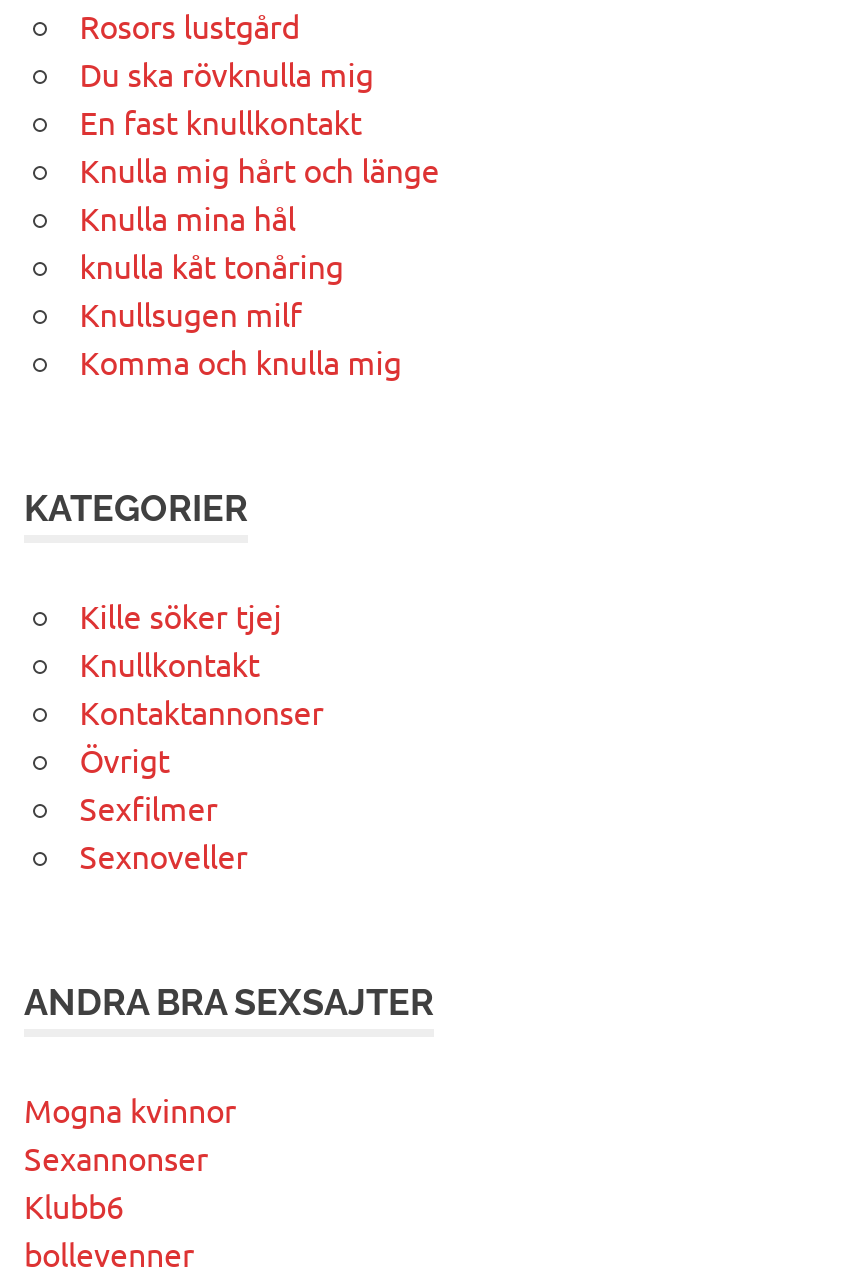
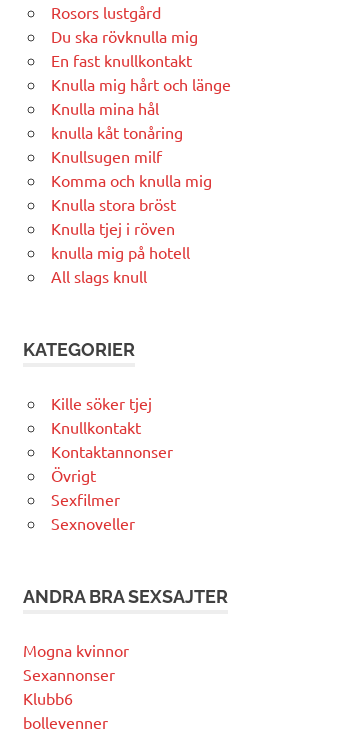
none -> [51,194,190,286] Knulla stora bröst | Knulla tjej i röven | knulla mig på hotell | All slags knull

